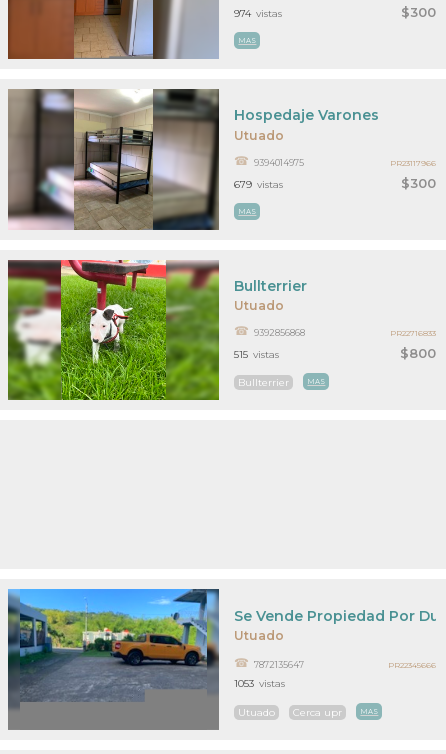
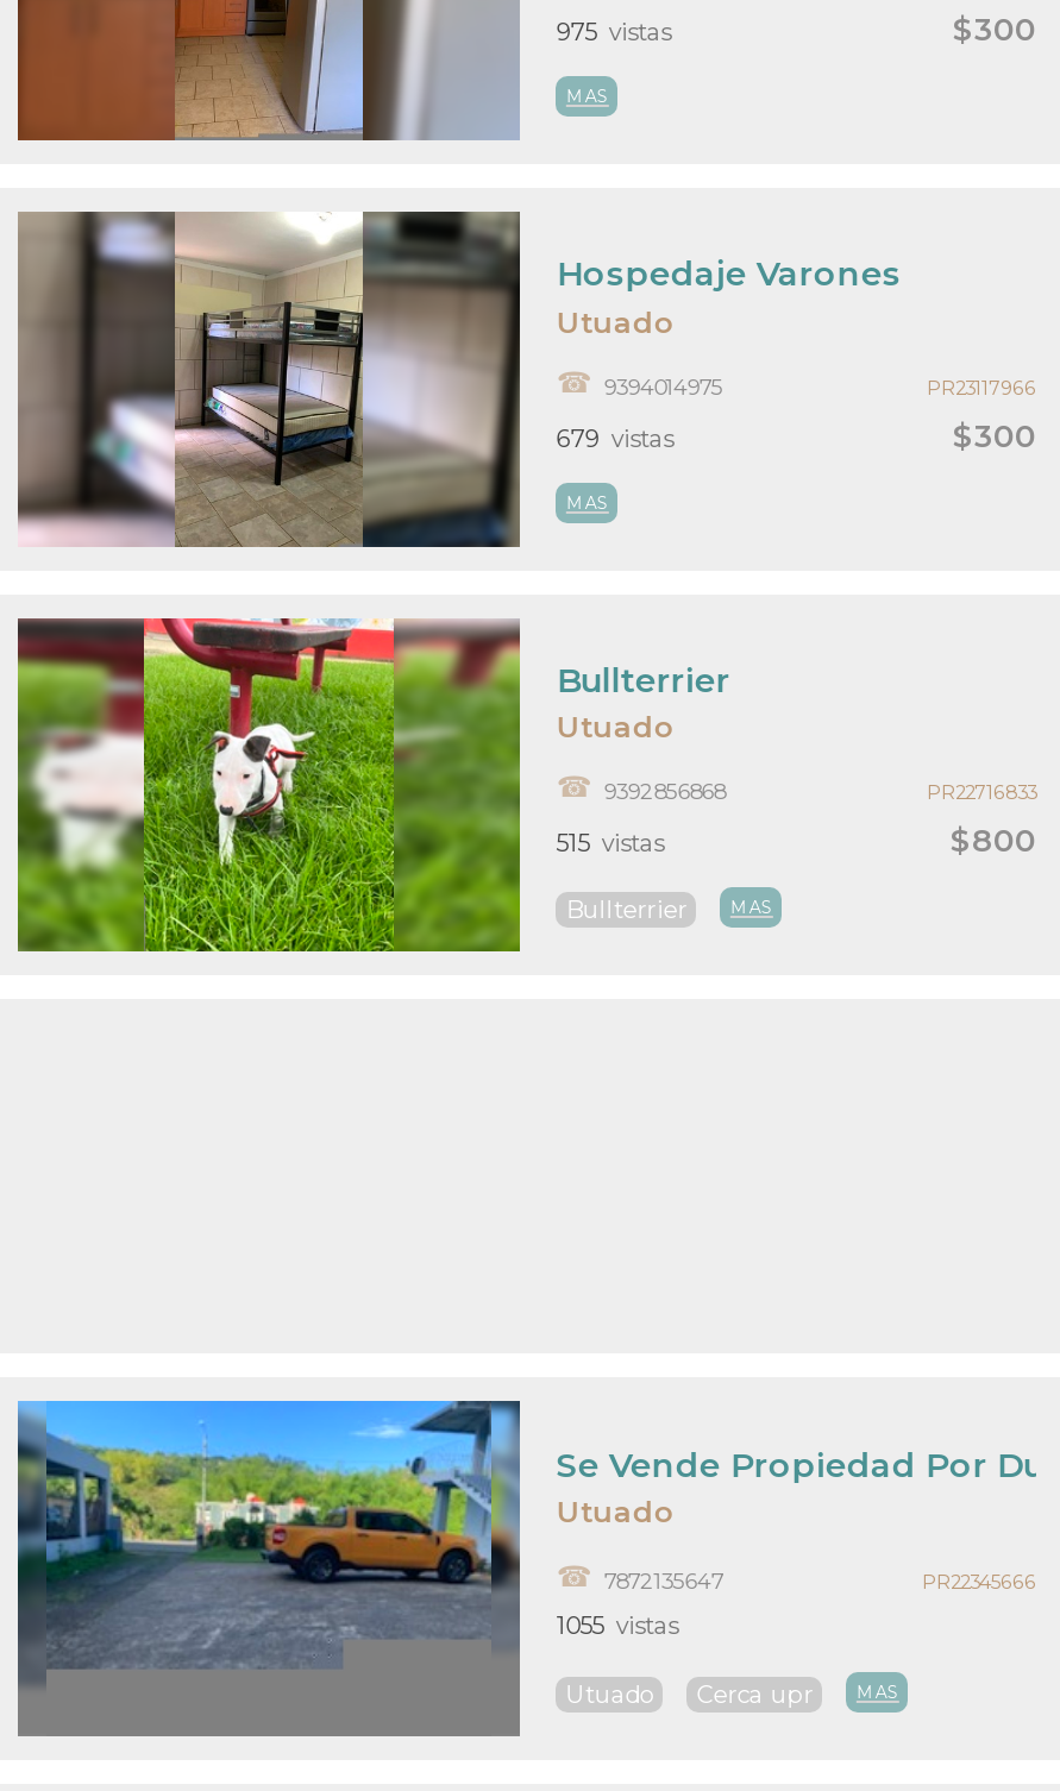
[234,7,282,20] 974 vistas -> [557,17,671,48] 975 vistas
[234,677,285,690] 1053 vistas -> [557,1611,678,1642] 1055 vistas

